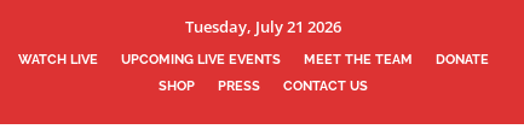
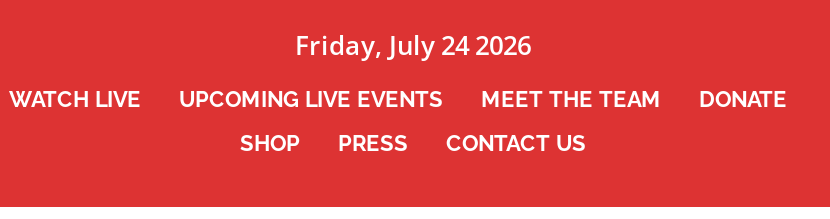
[185,16,341,37] Tuesday, July 21 2026 -> [295,27,531,63] Friday, July 24 2026

